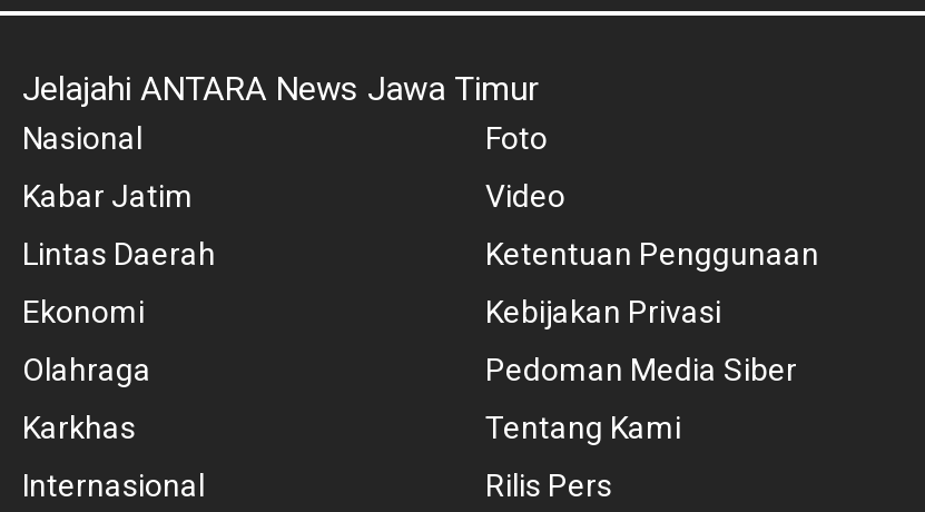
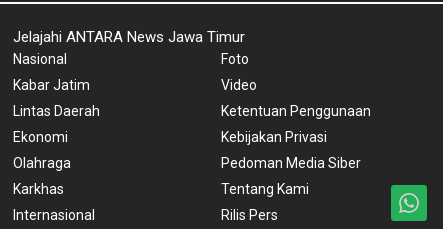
none -> [390,184,428,222] [image]

